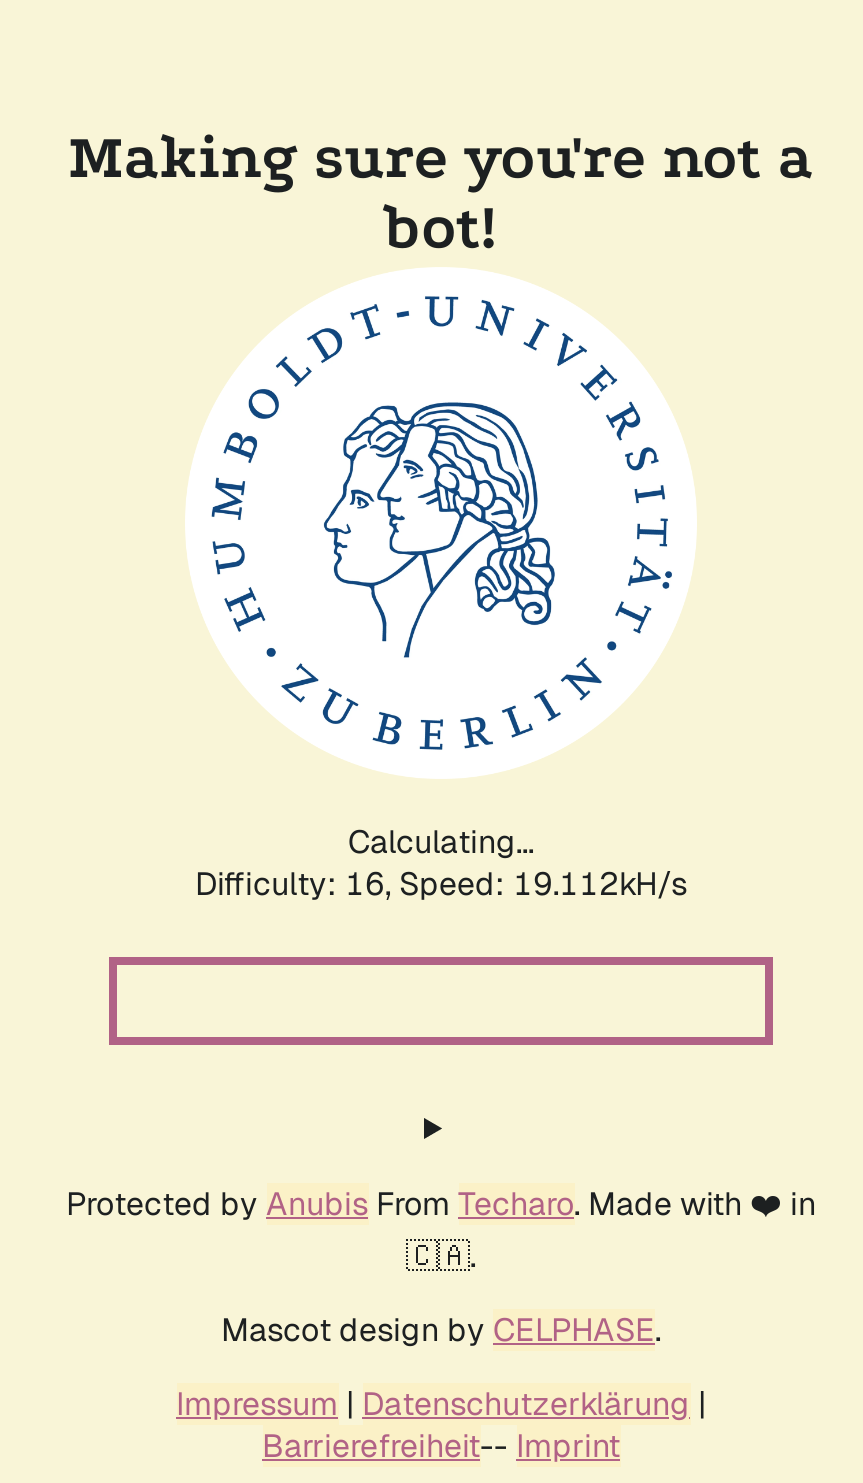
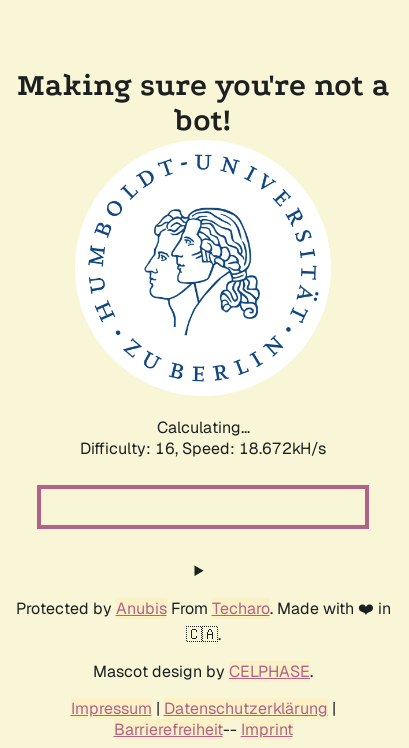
[195,863,687,905] Difficulty: 16, Speed: 19.112kH/s -> [80,438,326,459] Difficulty: 16, Speed: 18.672kH/s

